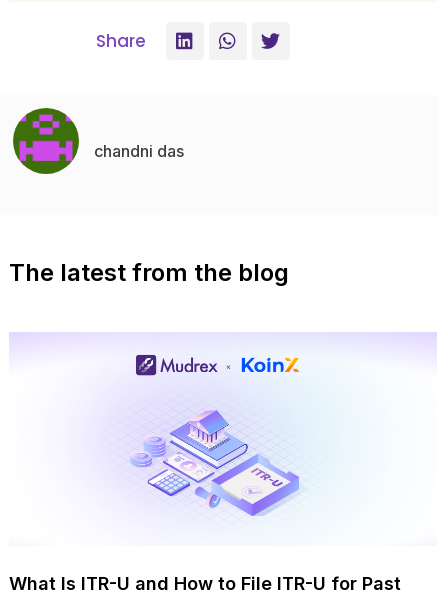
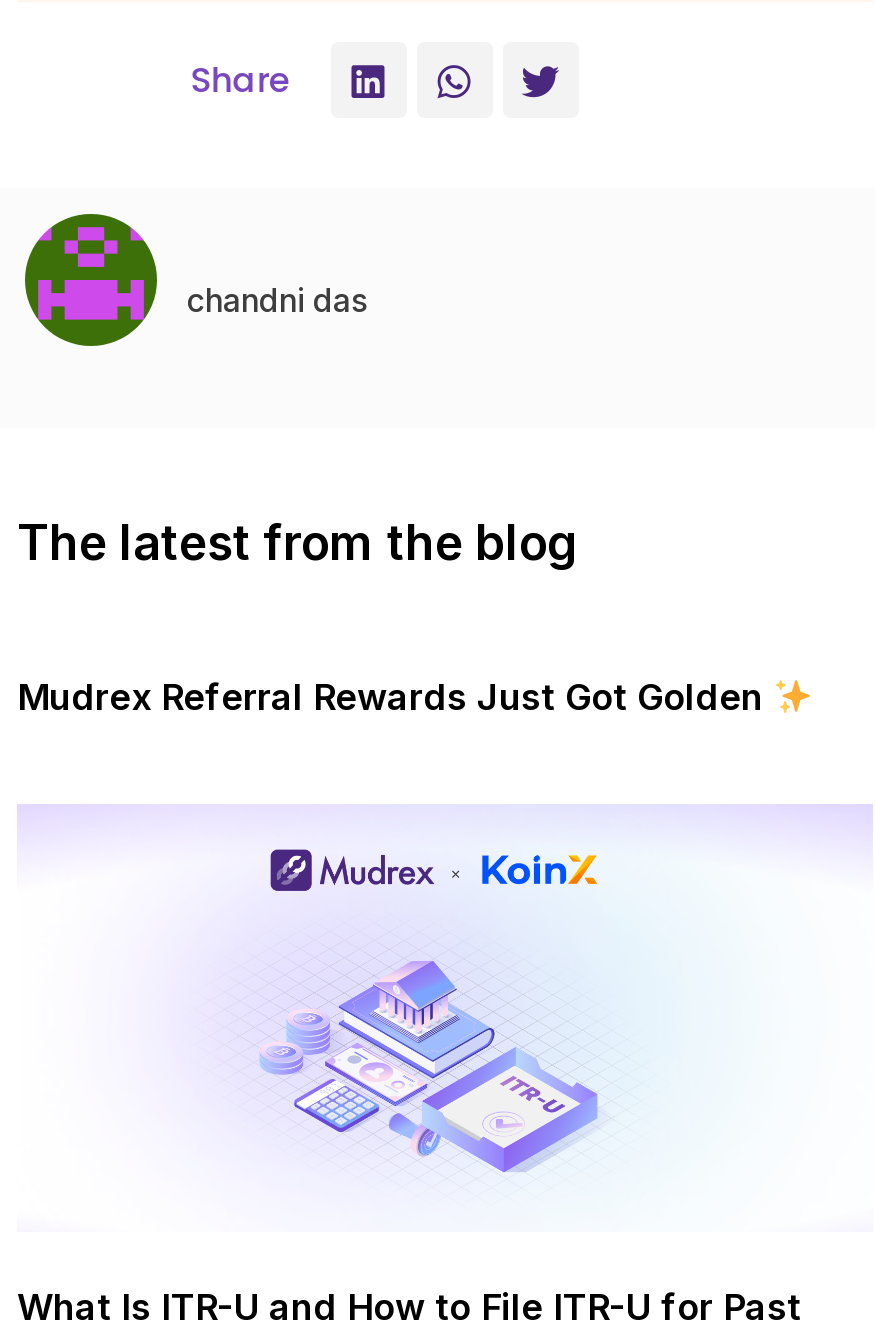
none -> [17,677,773,719] Mudrex Referral Rewards Just Got Golden

